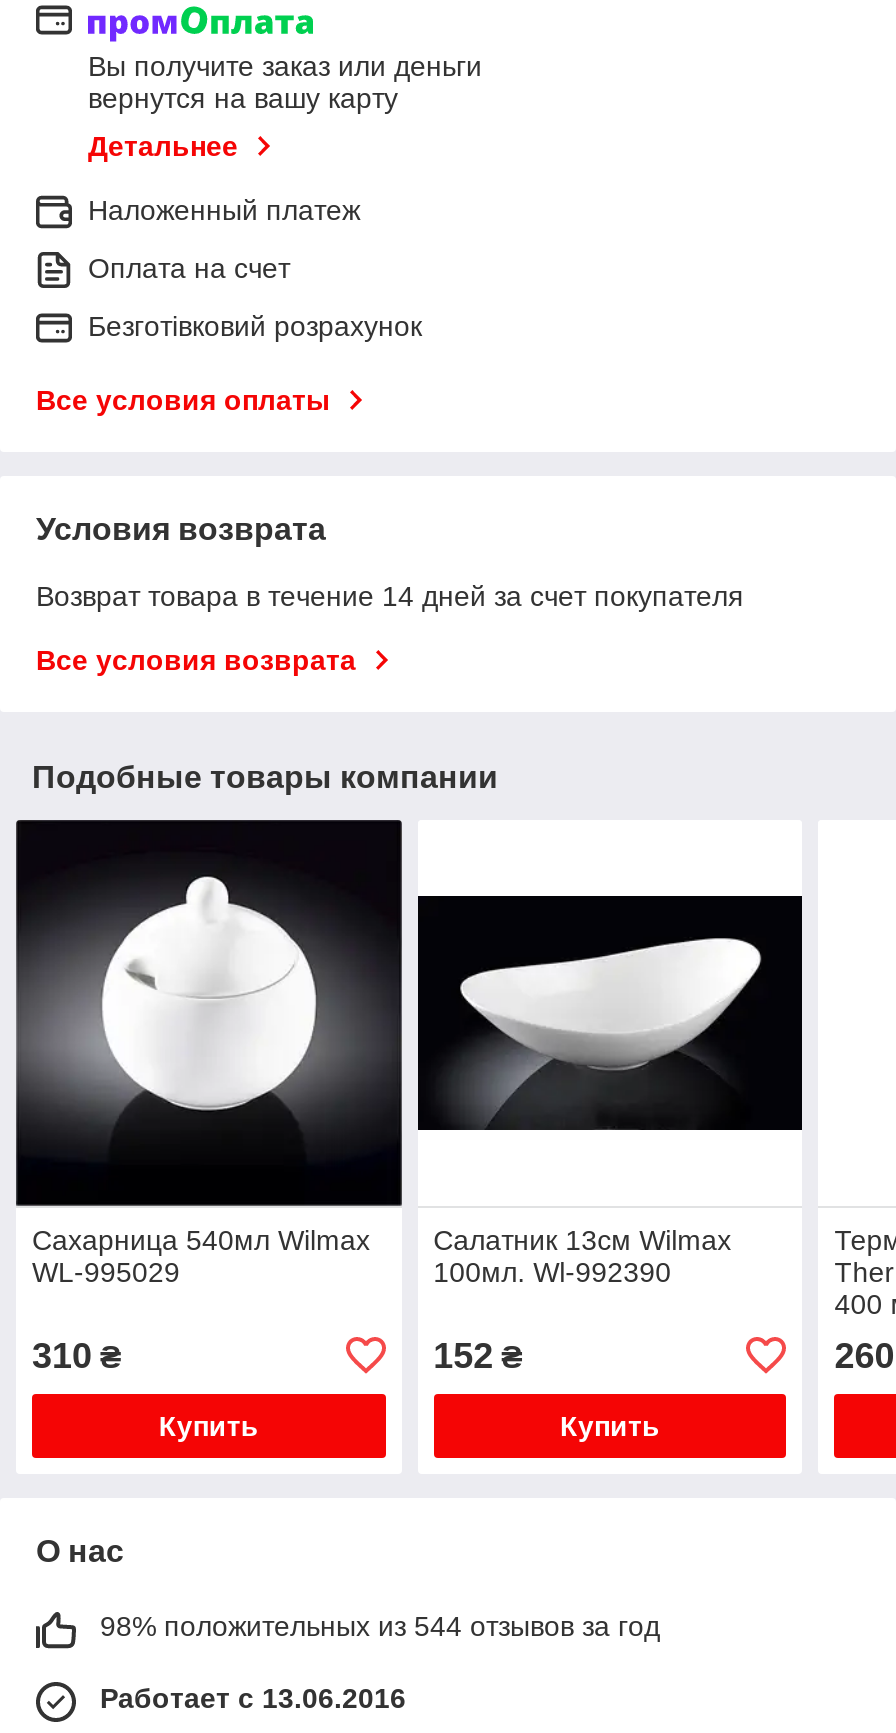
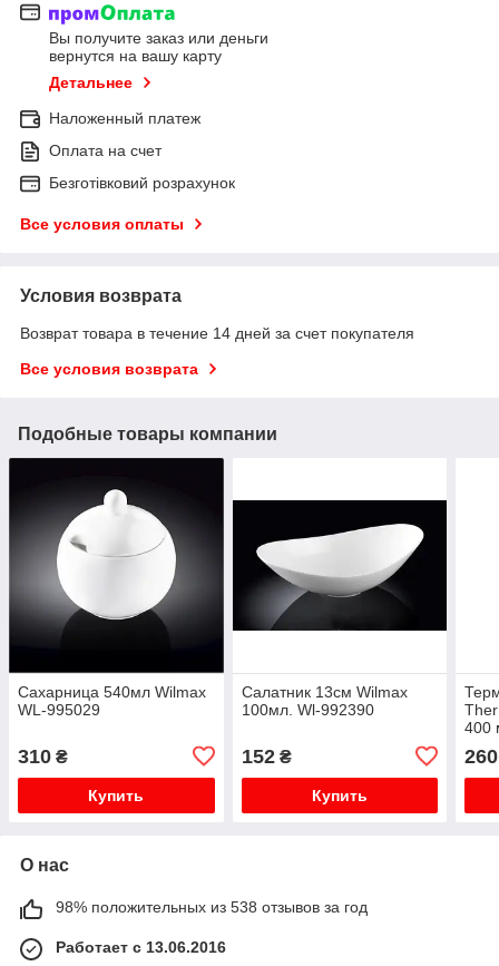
[100,1610,660,1642] 98% положительных из 544 отзывов за год -> [56,898,368,916] 98% положительных из 538 отзывов за год

